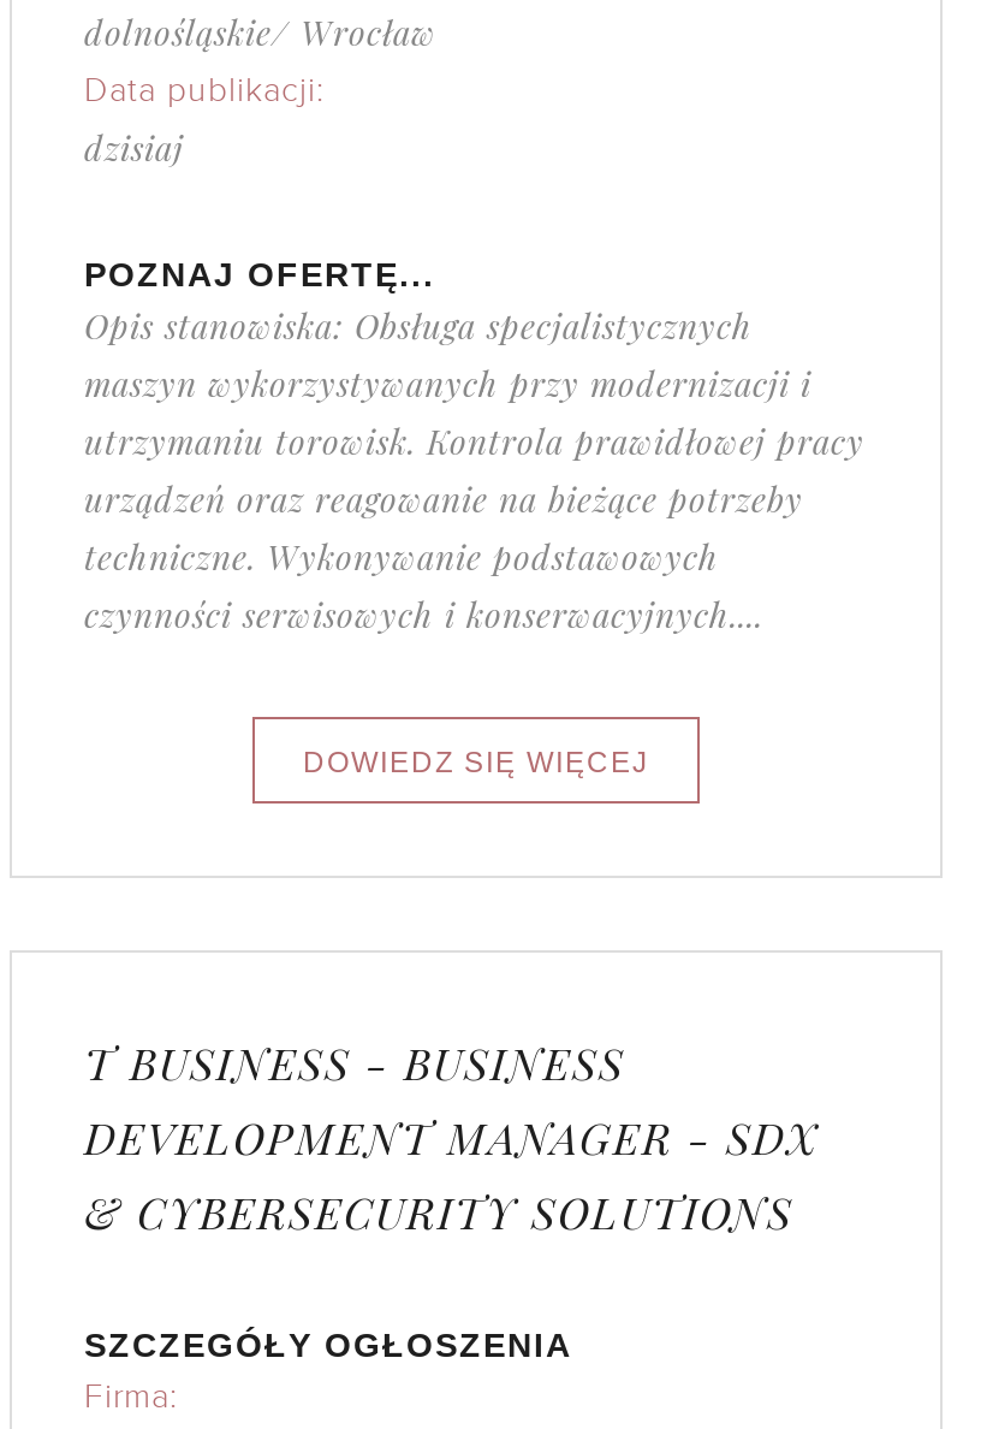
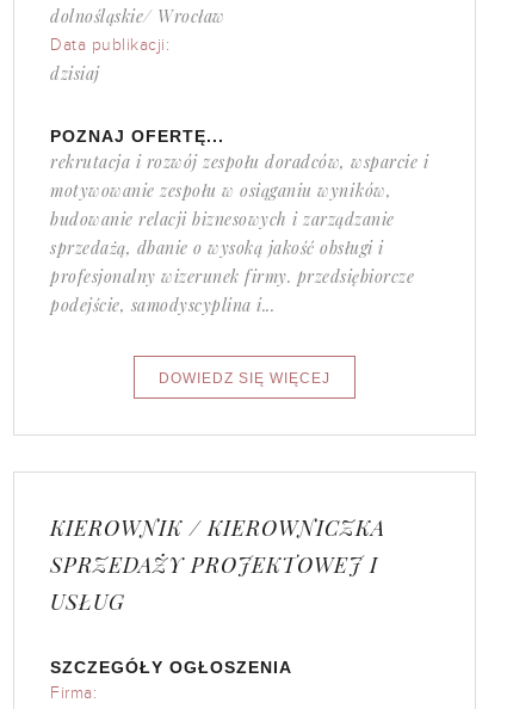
[84,303,864,638] Opis stanowiska: Obsługa specjalistycznych | maszyn wykorzystywanych przy modernizacji i | utrzymaniu torowisk. Kontrola prawidłowej pracy | urządzeń oraz reagowanie na bieżące potrzeby | techniczne. Wykonywanie podstawowych | czynności serwisowych i konserwacyjnych.... -> [50,150,428,316] rekrutacja i rozwój zespołu doradców, wsparcie i | motywowanie zespołu w osiąganiu wyników, | budowanie relacji biznesowych i zarządzanie | sprzedażą, dbanie o wysoką jakość obsługi i | profesjonalny wizerunek firmy. przedsiębiorcze | podejście, samodyscyplina i...
[84,1034,820,1241] T BUSINESS - BUSINESS | DEVELOPMENT MANAGER - SDX | & CYBERSECURITY SOLUTIONS -> [50,513,385,616] KIEROWNIK / KIEROWNICZKA | SPRZEDAŻY PROJEKTOWEJ I | USŁUG

